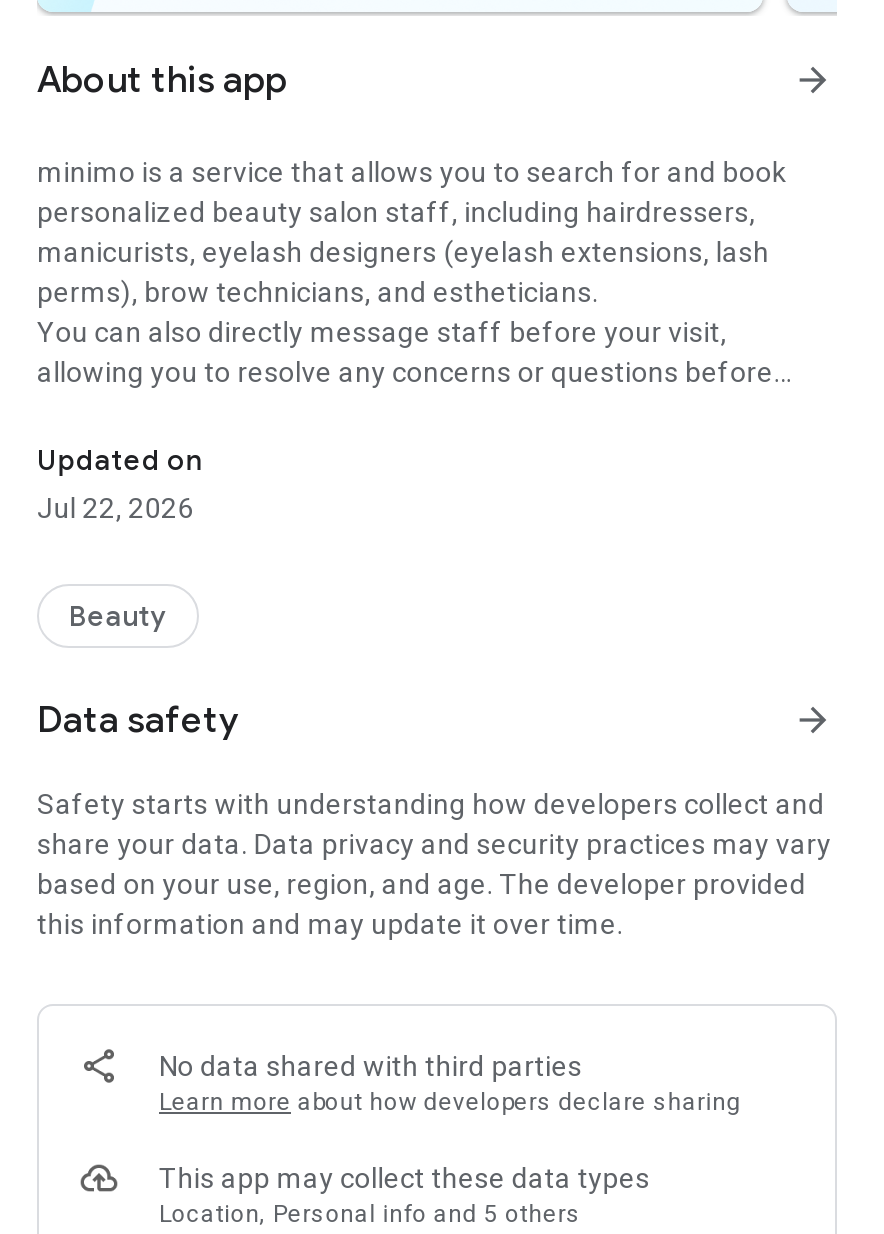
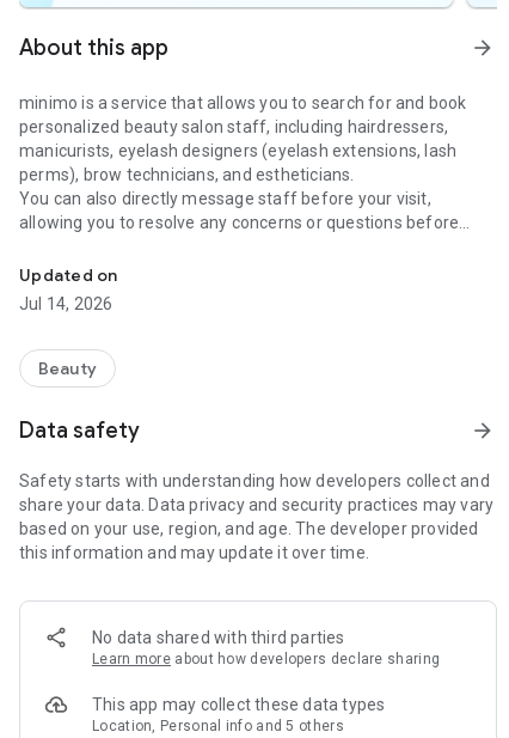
[37,492,194,524] Jul 22, 2026 -> [19,294,113,313] Jul 14, 2026

